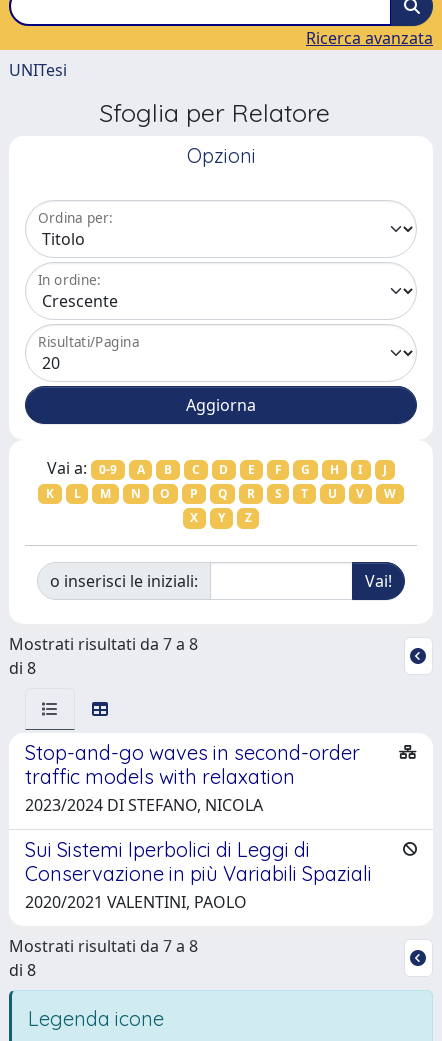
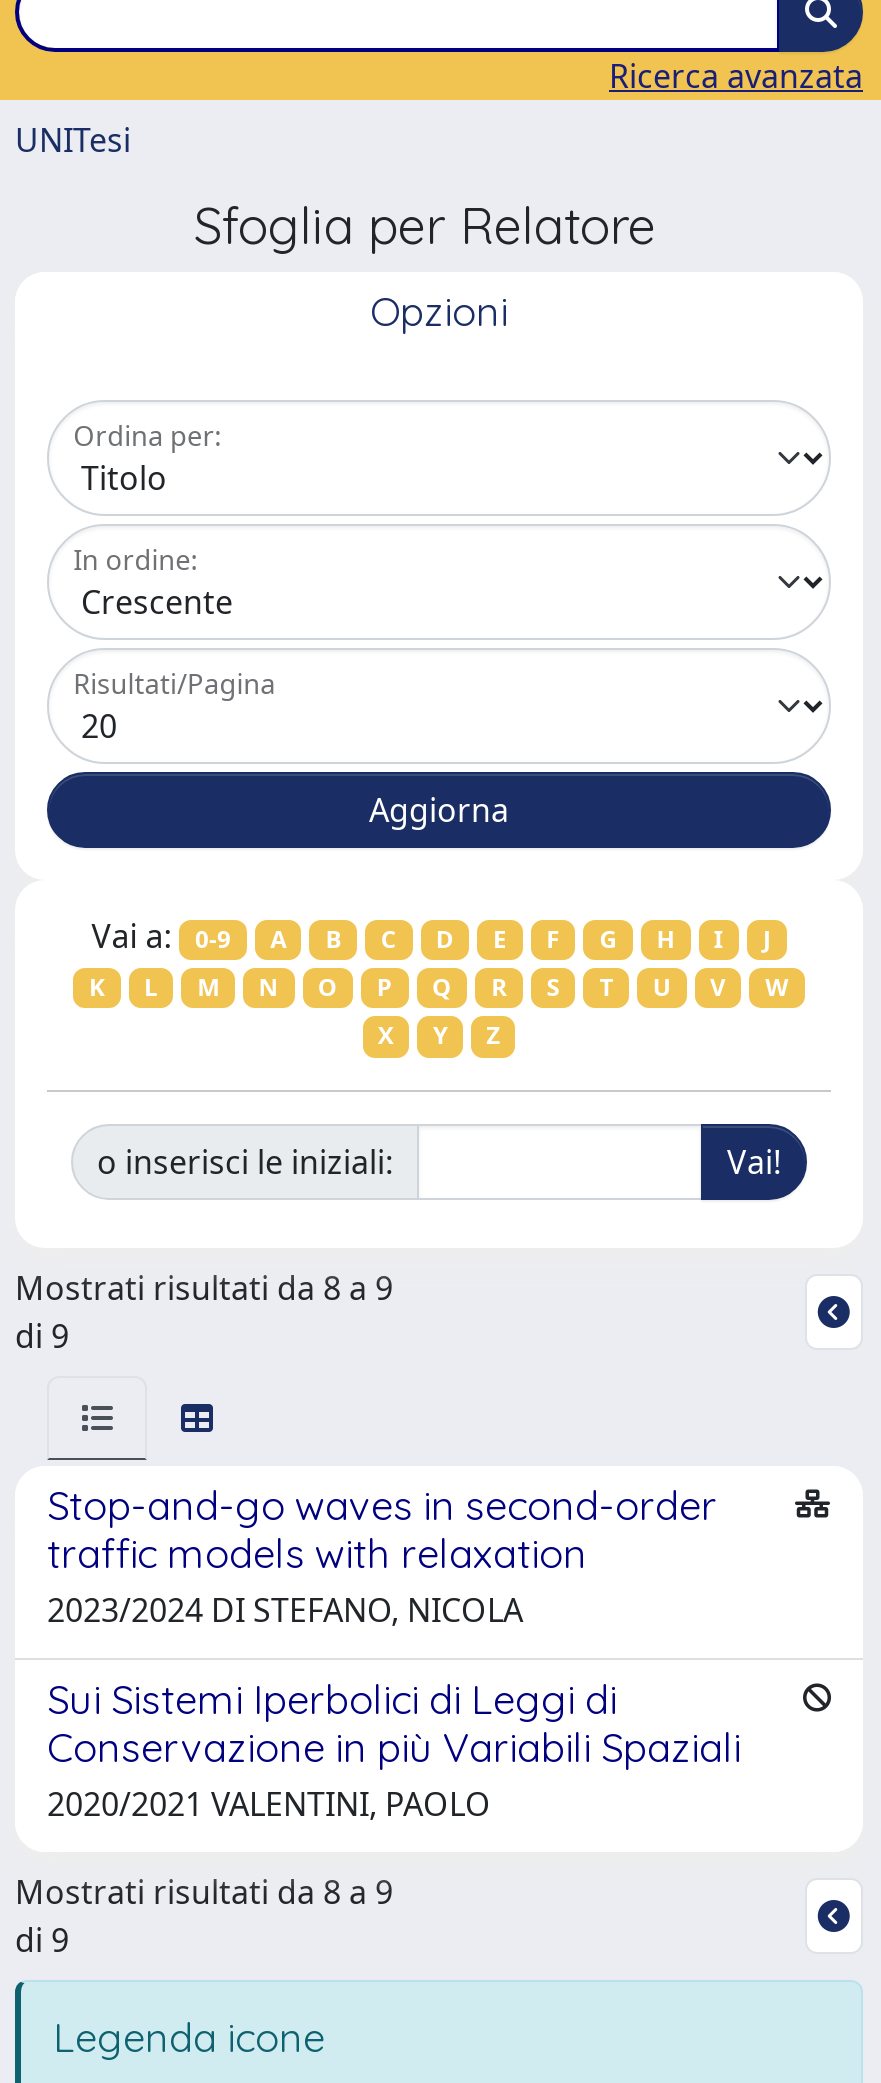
[9,633,198,655] Mostrati risultati da 7 a 8 -> [15,1265,393,1309] Mostrati risultati da 8 a 9
[9,657,36,679] di 8 -> [15,1313,69,1357] di 9
[9,935,198,957] Mostrati risultati da 7 a 8 -> [15,1869,393,1913] Mostrati risultati da 8 a 9
[9,959,36,981] di 8 -> [15,1917,69,1961] di 9

